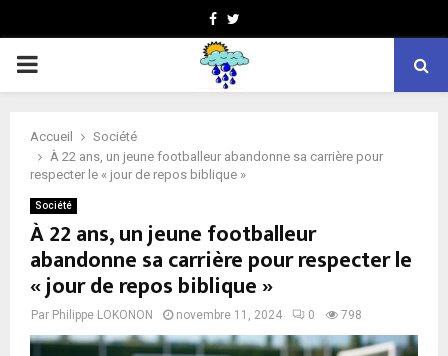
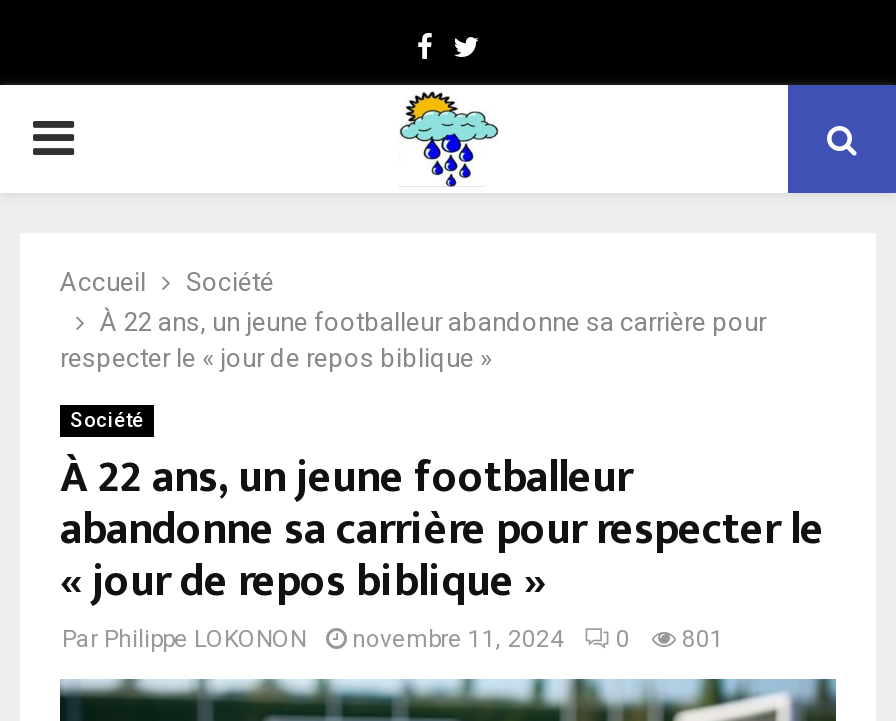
[31,308,362,322] Par Philippe LOKONON novembre 11, 2024 0 798 -> [62,625,724,653] Par Philippe LOKONON novembre 11, 2024 0 801

